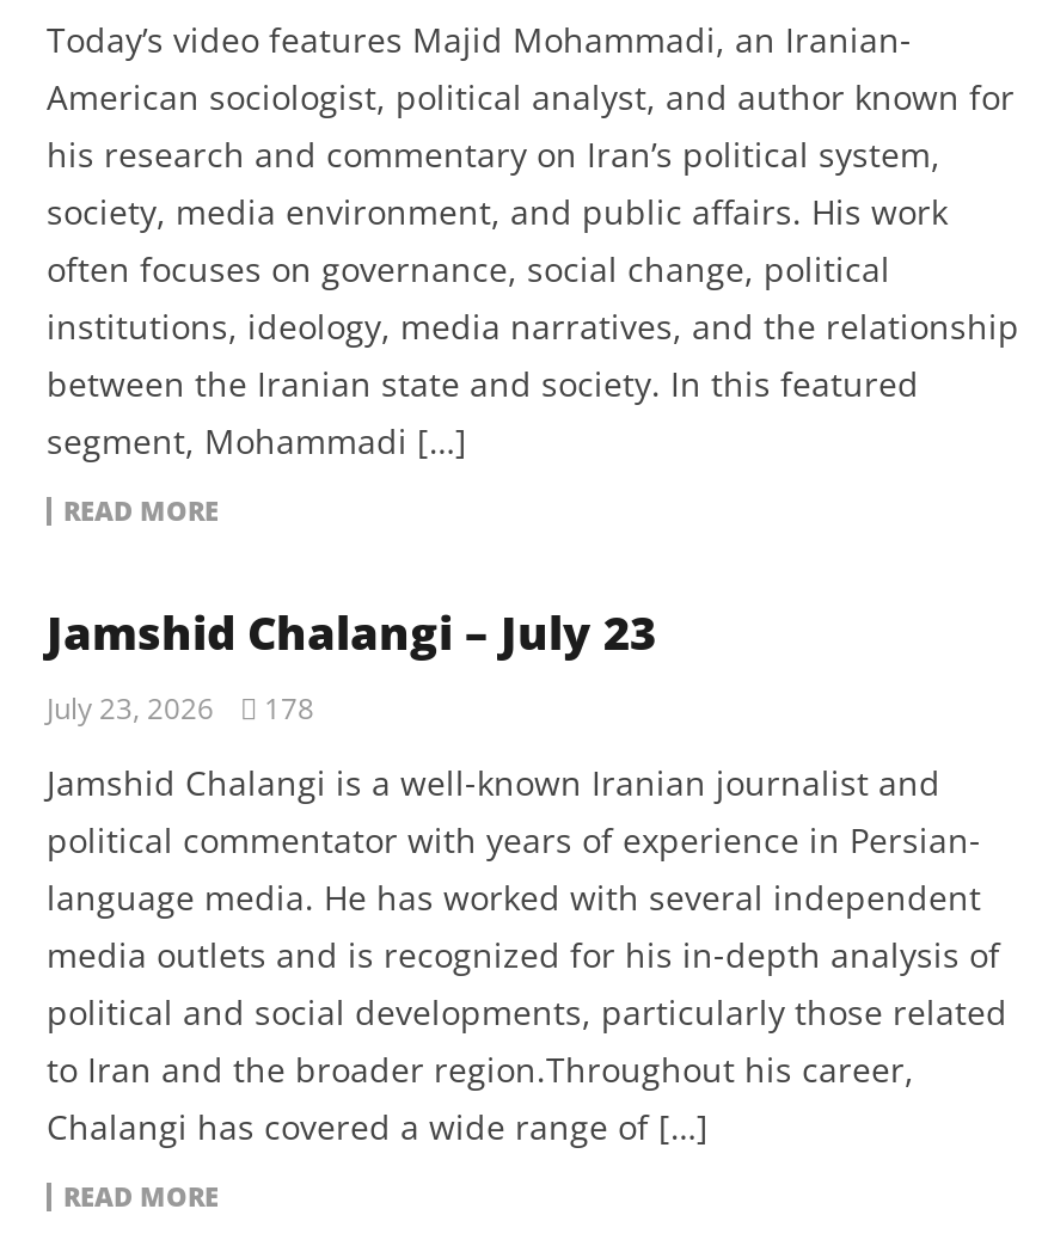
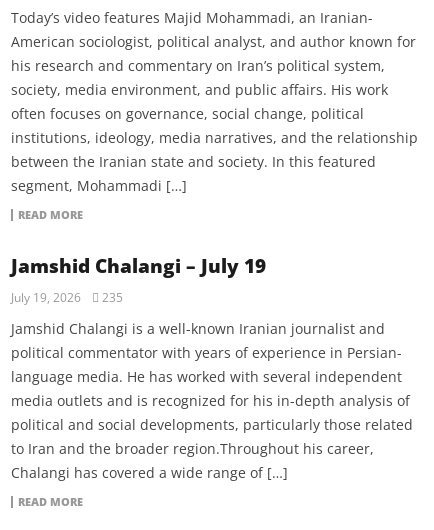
[47,602,656,664] Jamshid Chalangi – July 23 -> [11,253,266,279] Jamshid Chalangi – July 19
[47,688,214,729] July 23, 2026 -> [11,289,81,306] July 19, 2026
[264,688,314,729] 178 -> [102,289,123,306] 235

